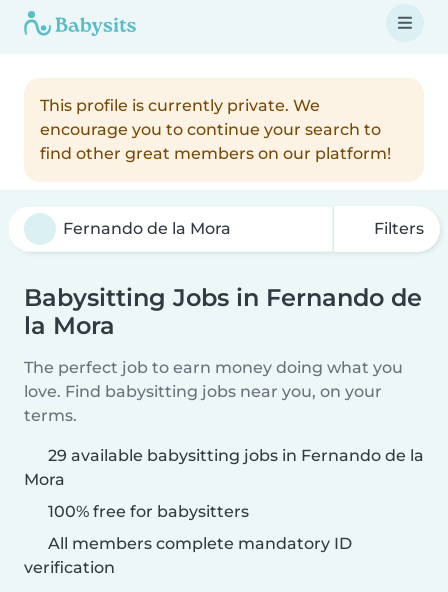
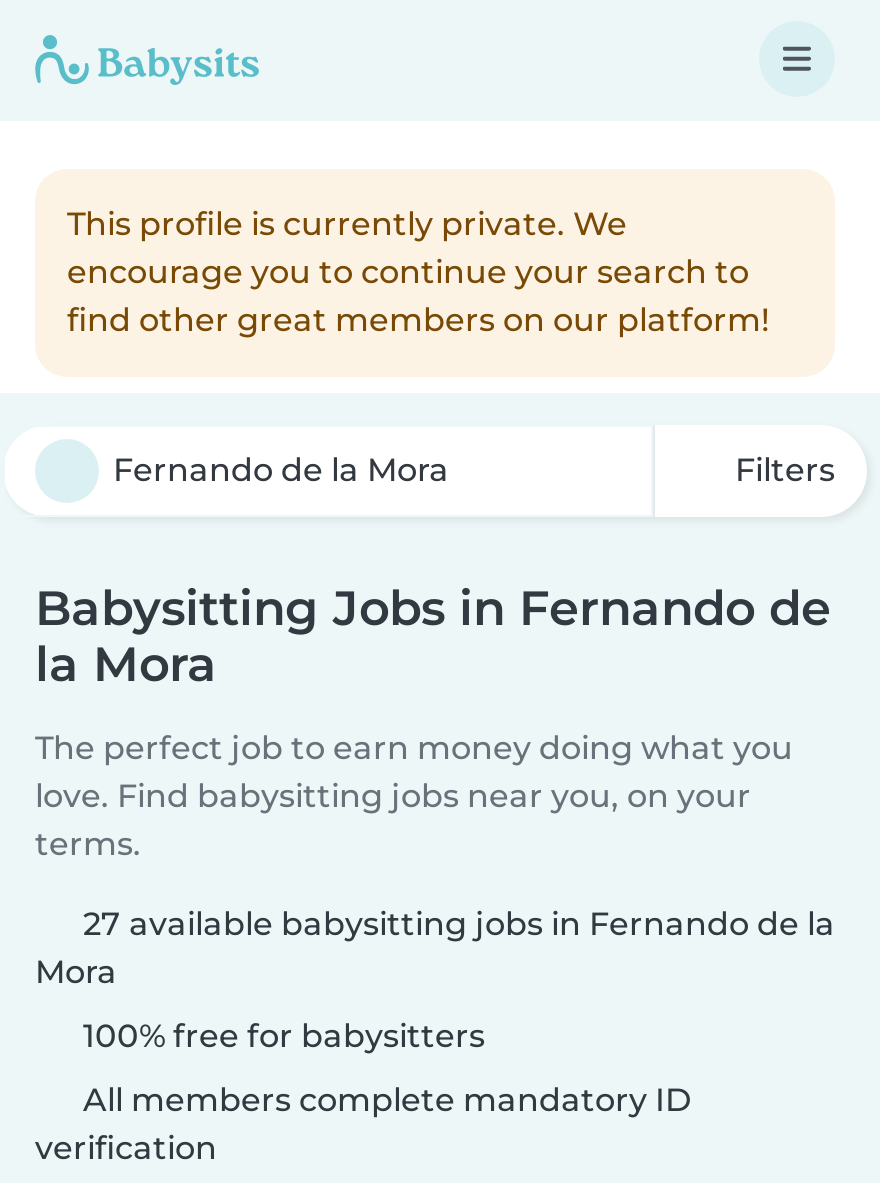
[48,446,424,465] 29 available babysitting jobs in Fernando de la -> [83,905,835,943] 27 available babysitting jobs in Fernando de la

